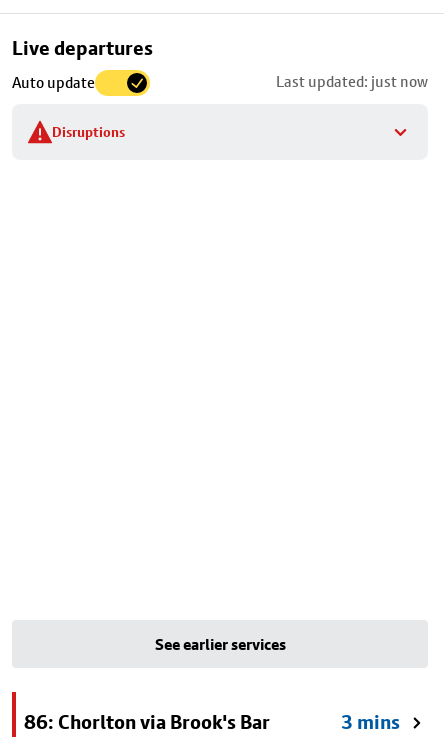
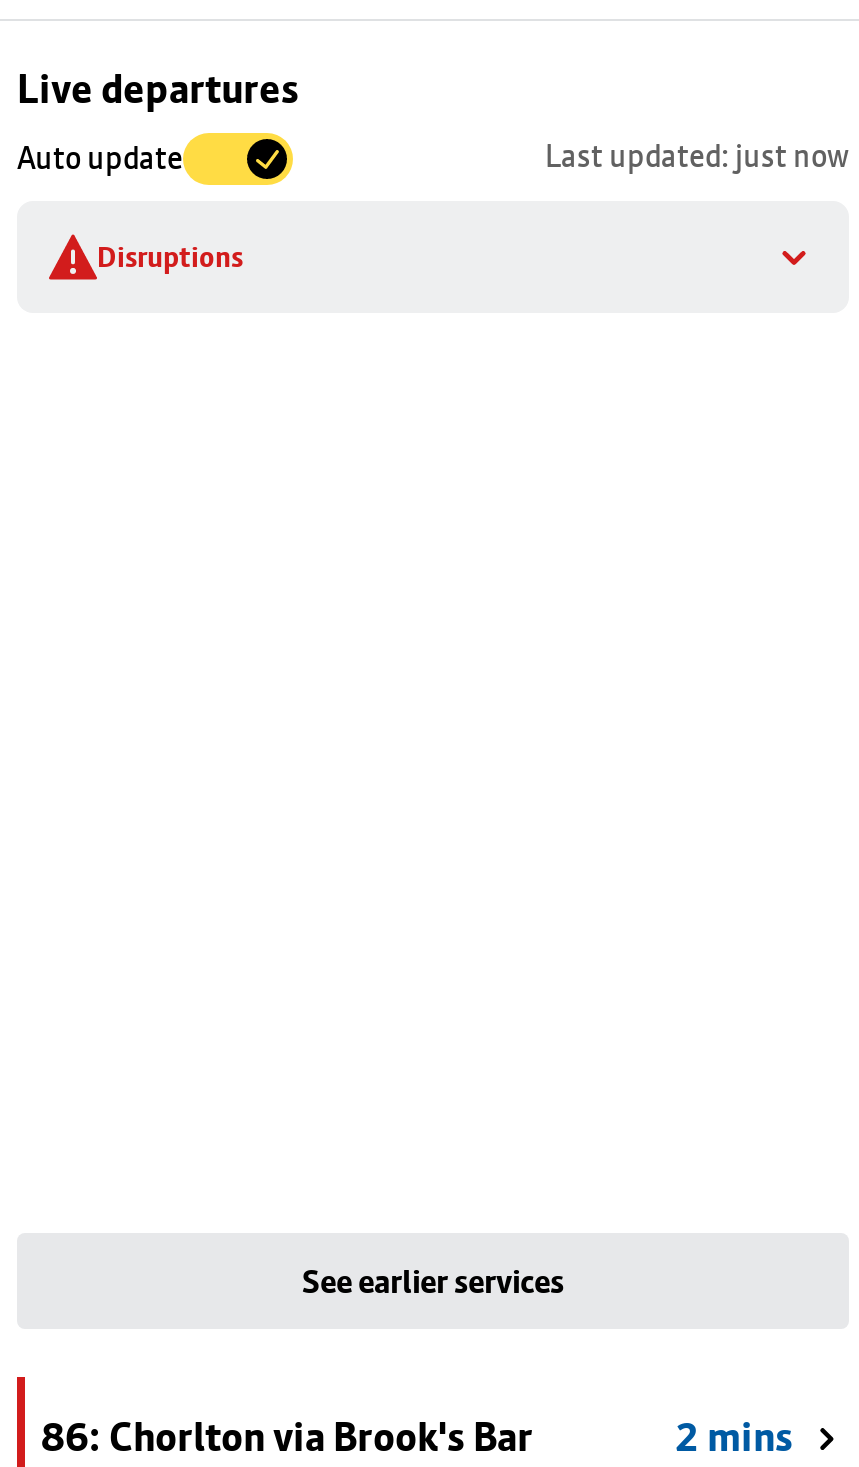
[341,710,400,734] 3 mins -> [675,1413,793,1461] 2 mins

